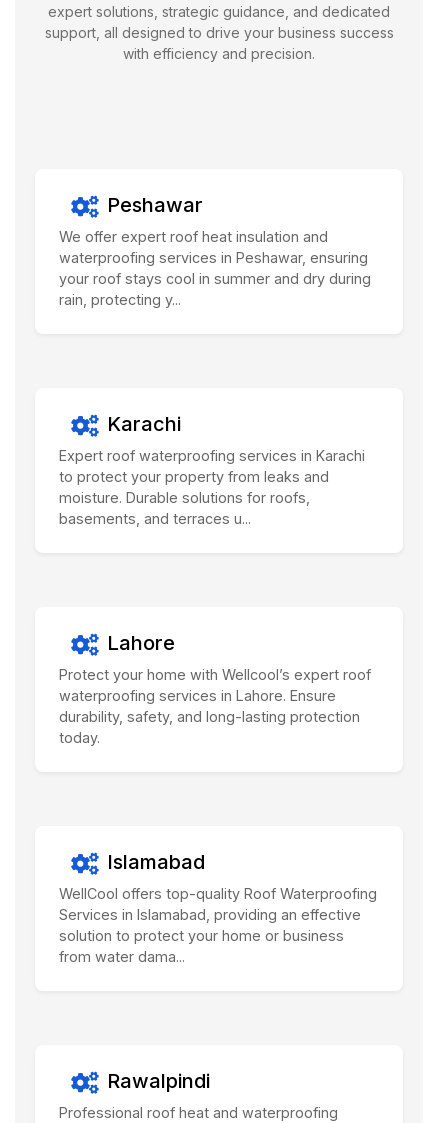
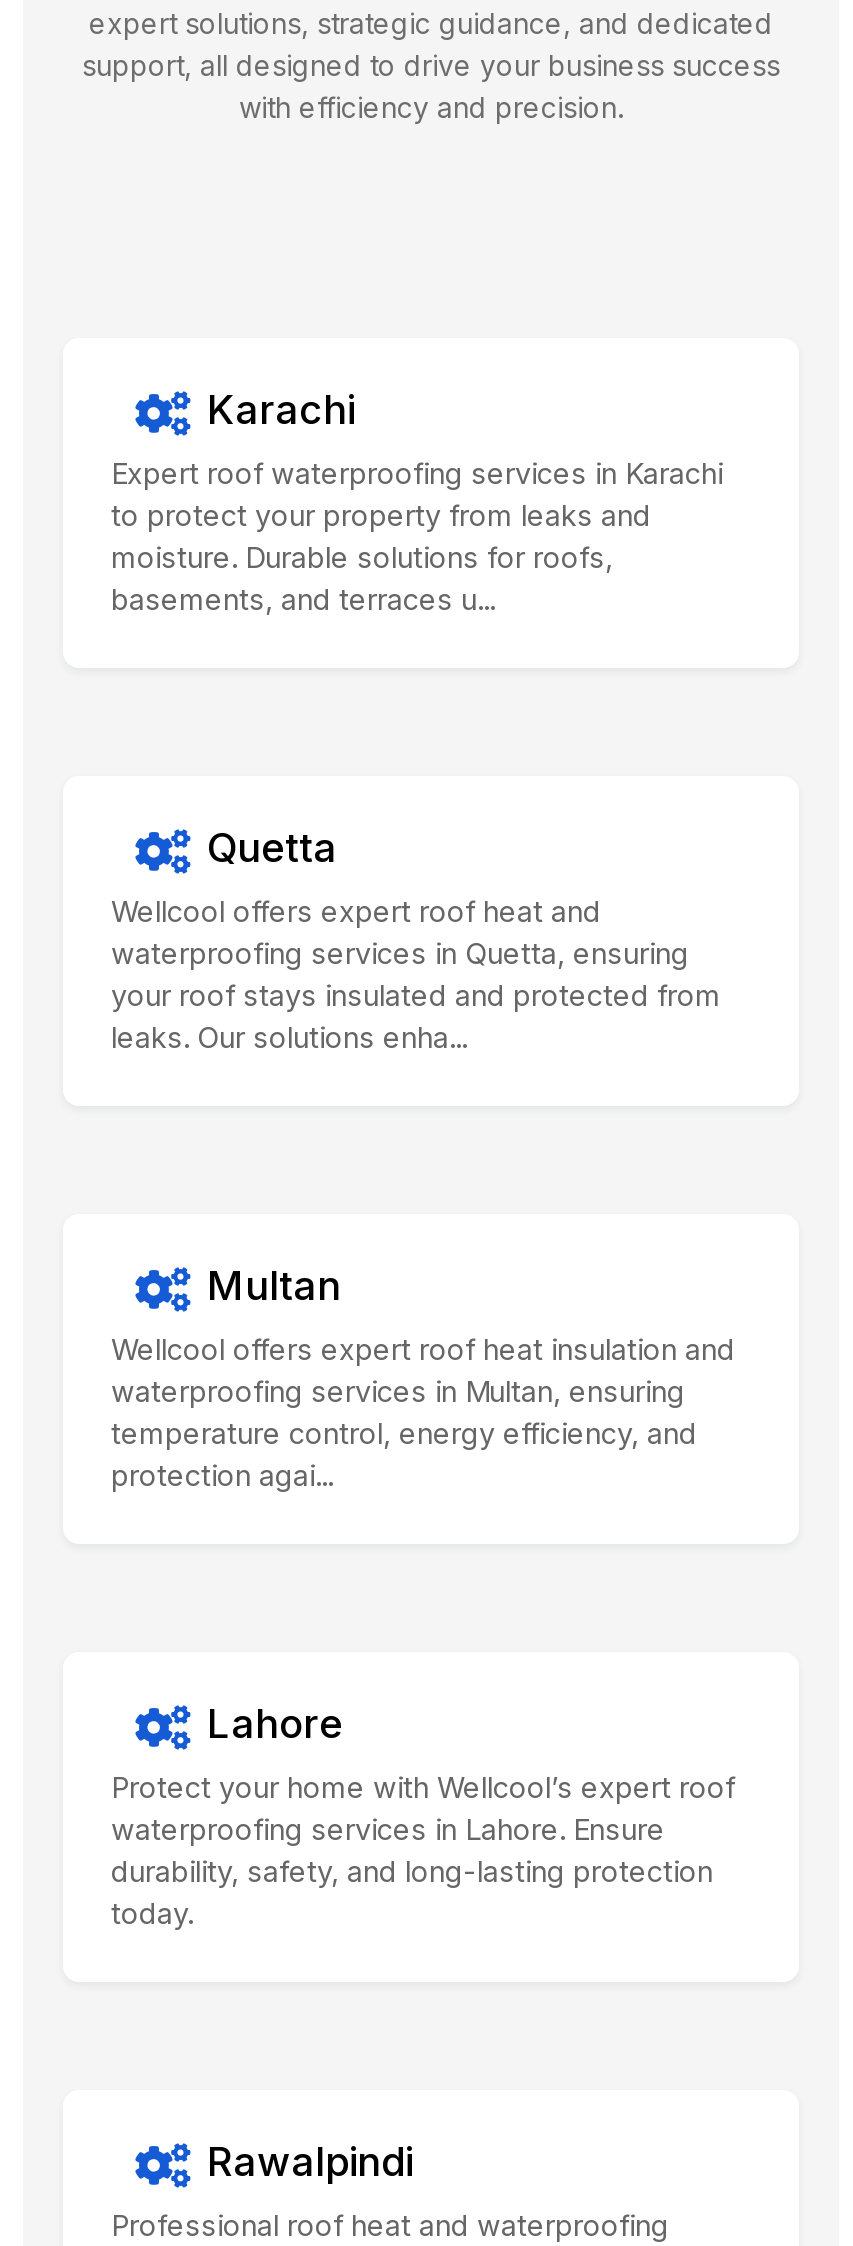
[59,193,371,308] Peshawar | We offer expert roof heat insulation and | waterproofing services in Peshawar, ensuring | your roof stays cool in summer and dry during | rain, protecting y... -> none
moved [59,412,365,527] -> [111,386,723,616]: Karachi | Expert roof waterproofing services in Karachi | to protect your property from leaks and | moisture. Durable solutions for roofs, | basements, and terraces u...
none -> [111,824,721,1054] Quetta | Wellcool offers expert roof heat and | waterproofing services in Quetta, ensuring | your roof stays insulated and protected from | leaks. Our solutions enha...
none -> [111,1262,735,1492] Multan | Wellcool offers expert roof heat insulation and | waterproofing services in Multan, ensuring | temperature control, energy efficiency, and | protection agai...
moved [59,631,371,746] -> [111,1700,735,1930]: Lahore | Protect your home with Wellcool’s expert roof | waterproofing services in Lahore. Ensure | durability, safety, and long-lasting protection | today.
[59,850,377,965] Islamabad | WellCool offers top-quality Roof Waterproofing | Services in Islamabad, providing an effective | solution to protect your home or business | from water dama... -> none

